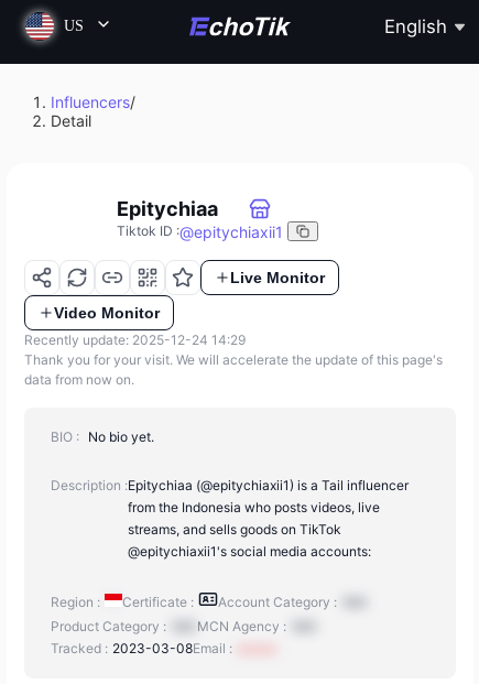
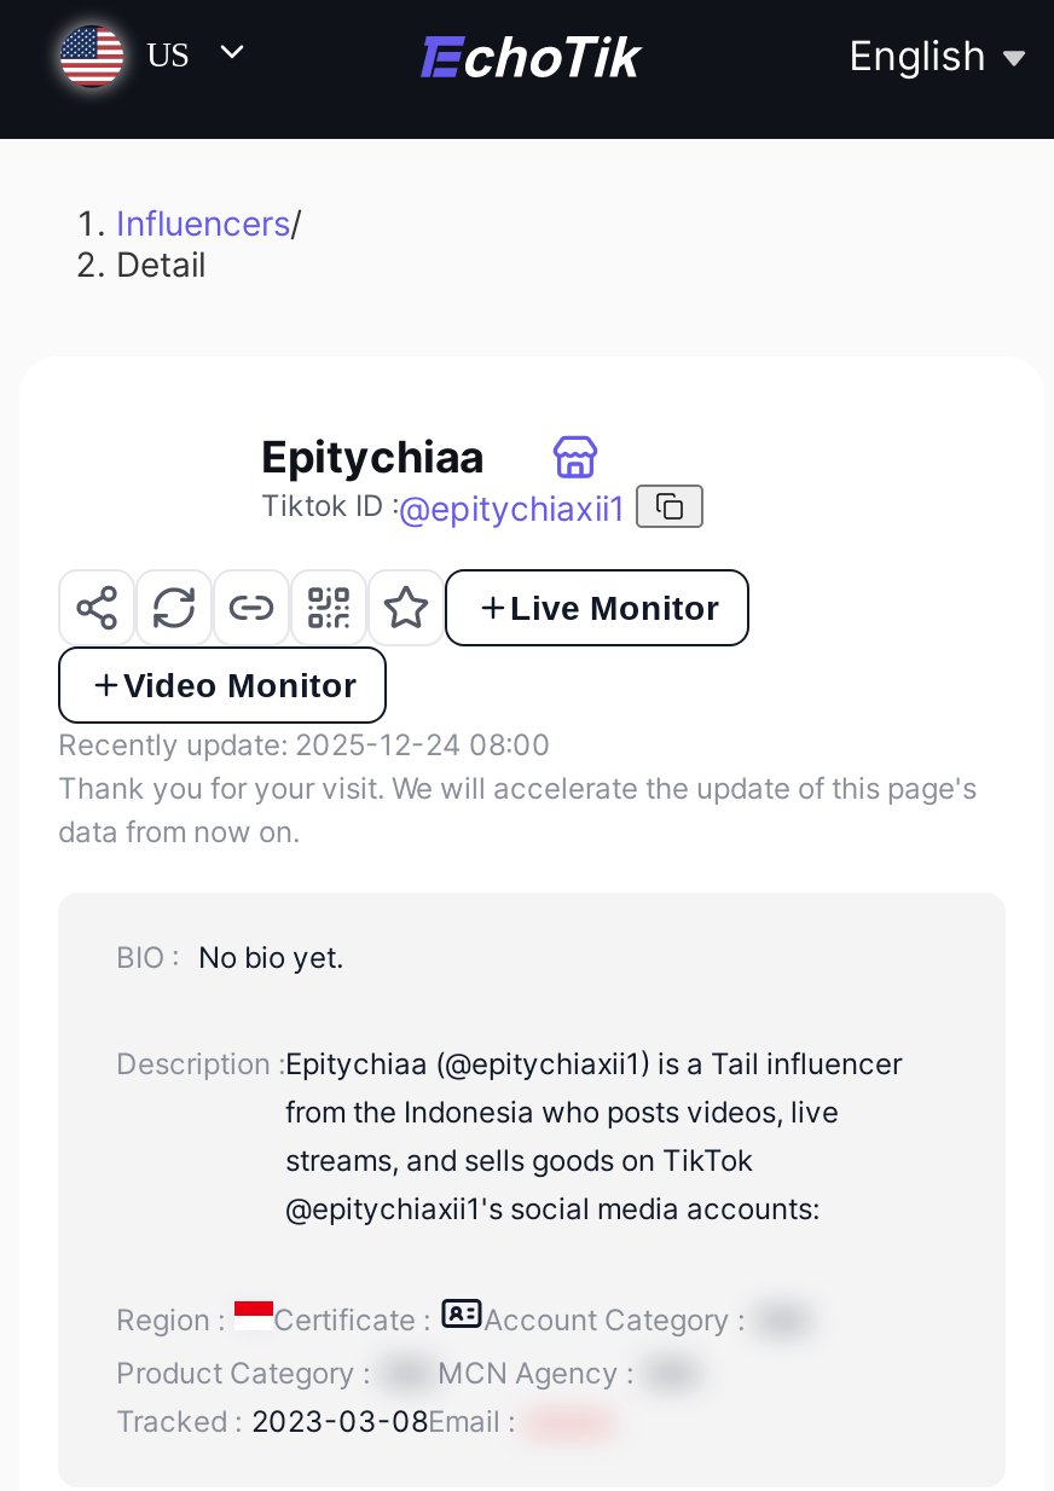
[24,332,246,348] Recently update: 2025-12-24 14:29 -> [58,727,551,763] Recently update: 2025-12-24 08:00

